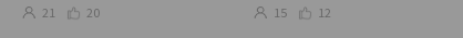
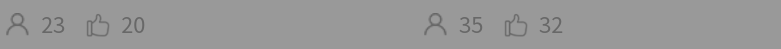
[40,3,100,21] 21 20 -> [37,6,145,38] 23 20
[271,3,331,21] 15 | 12 -> [455,6,563,38] 35 | 32

